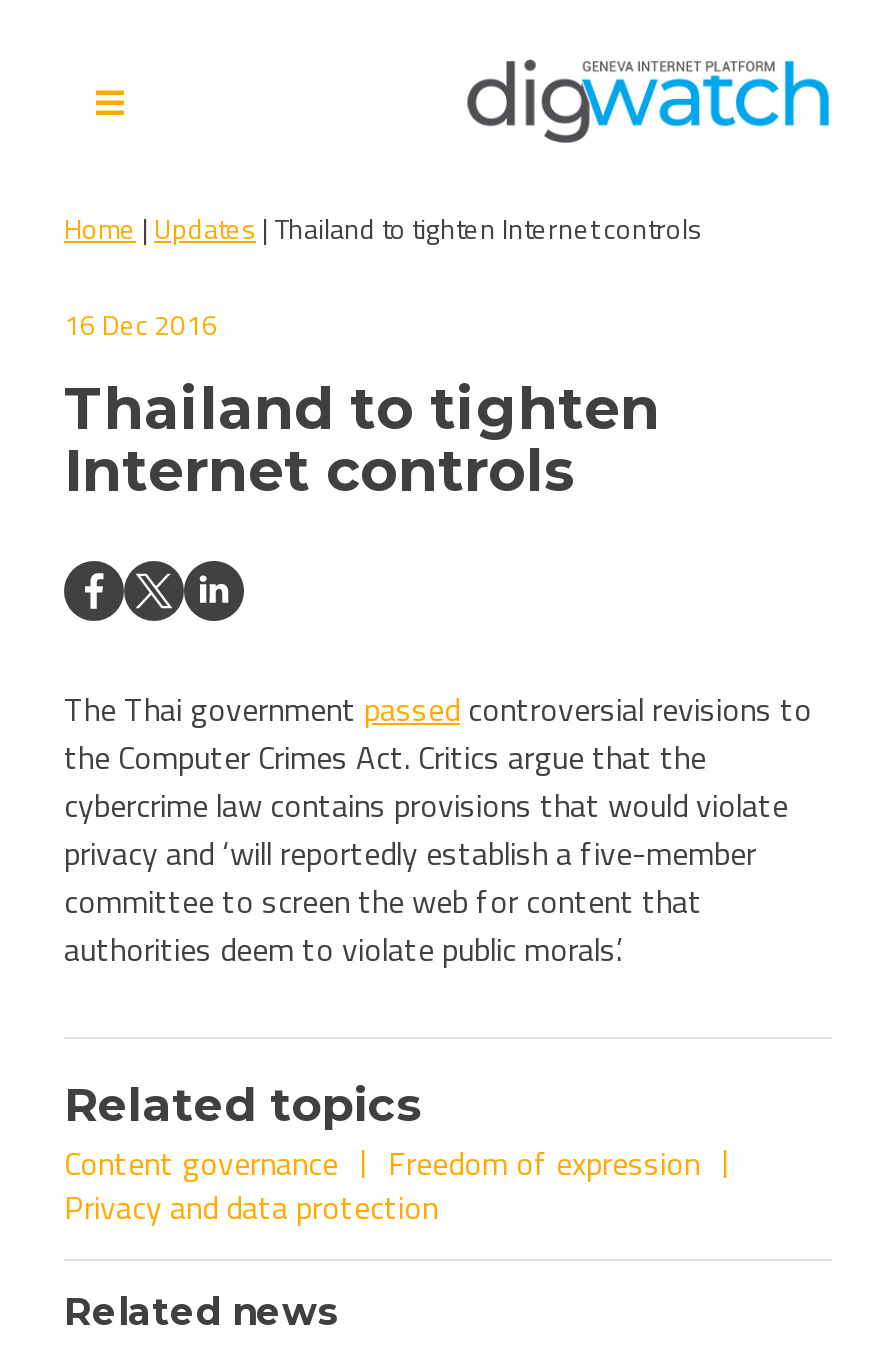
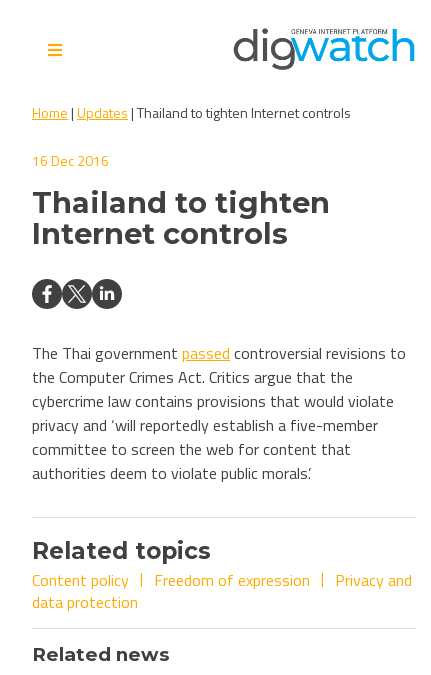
[64,1139,338,1187] Content governance -> [32,568,129,592] Content policy

